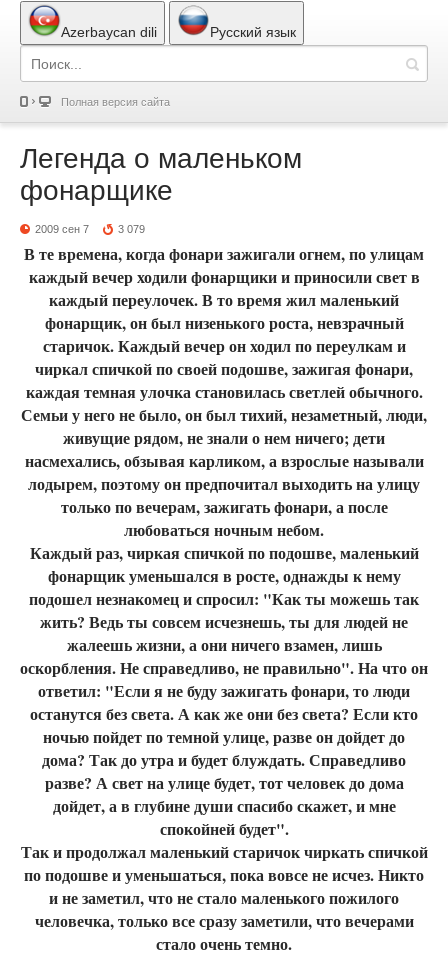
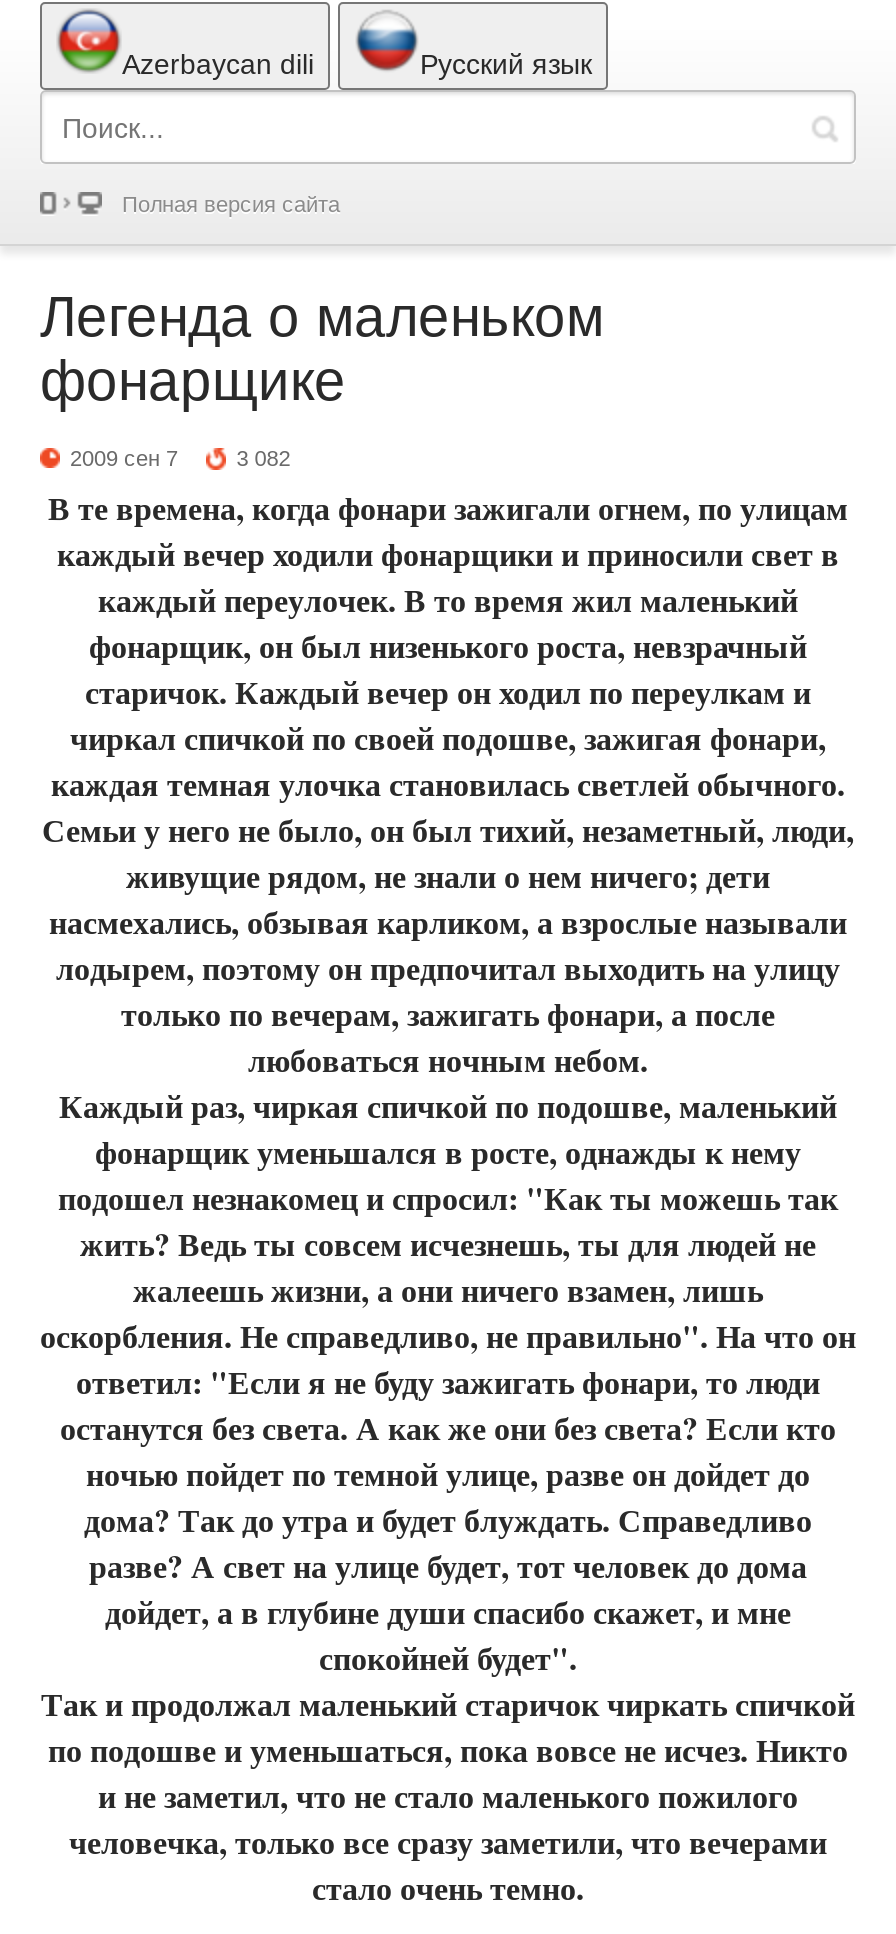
[118,223,145,235] 3 079 -> [236,446,290,470] 3 082

